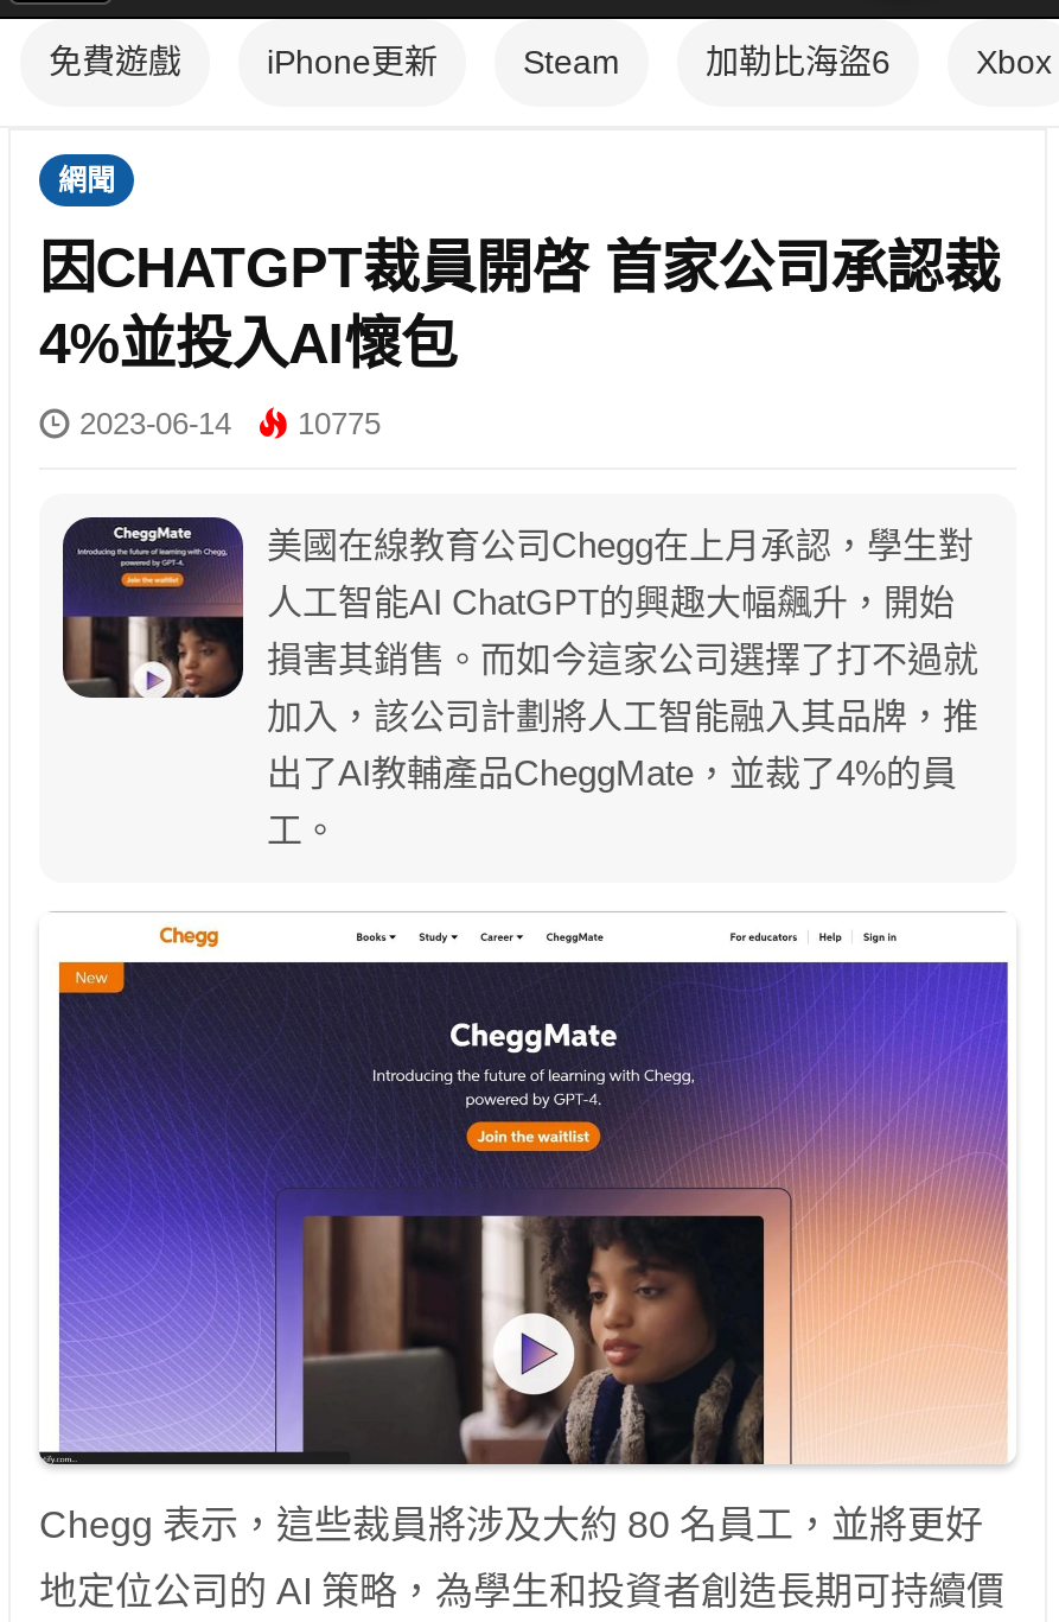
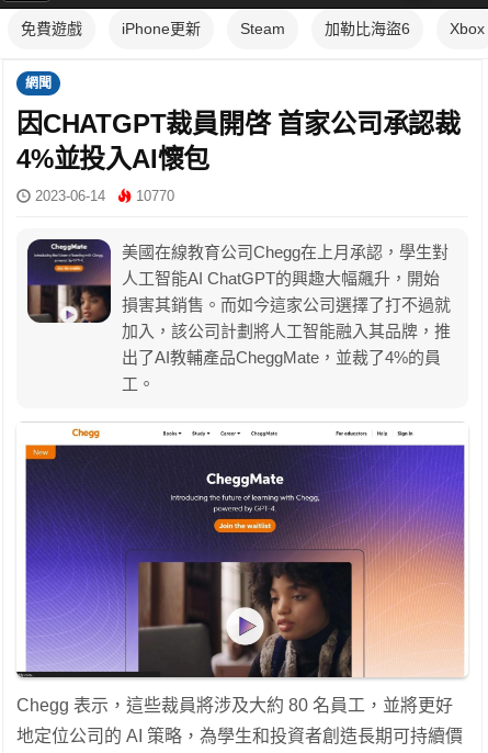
[79,406,381,441] 2023-06-14 10775 -> [35,188,174,204] 2023-06-14 10770

